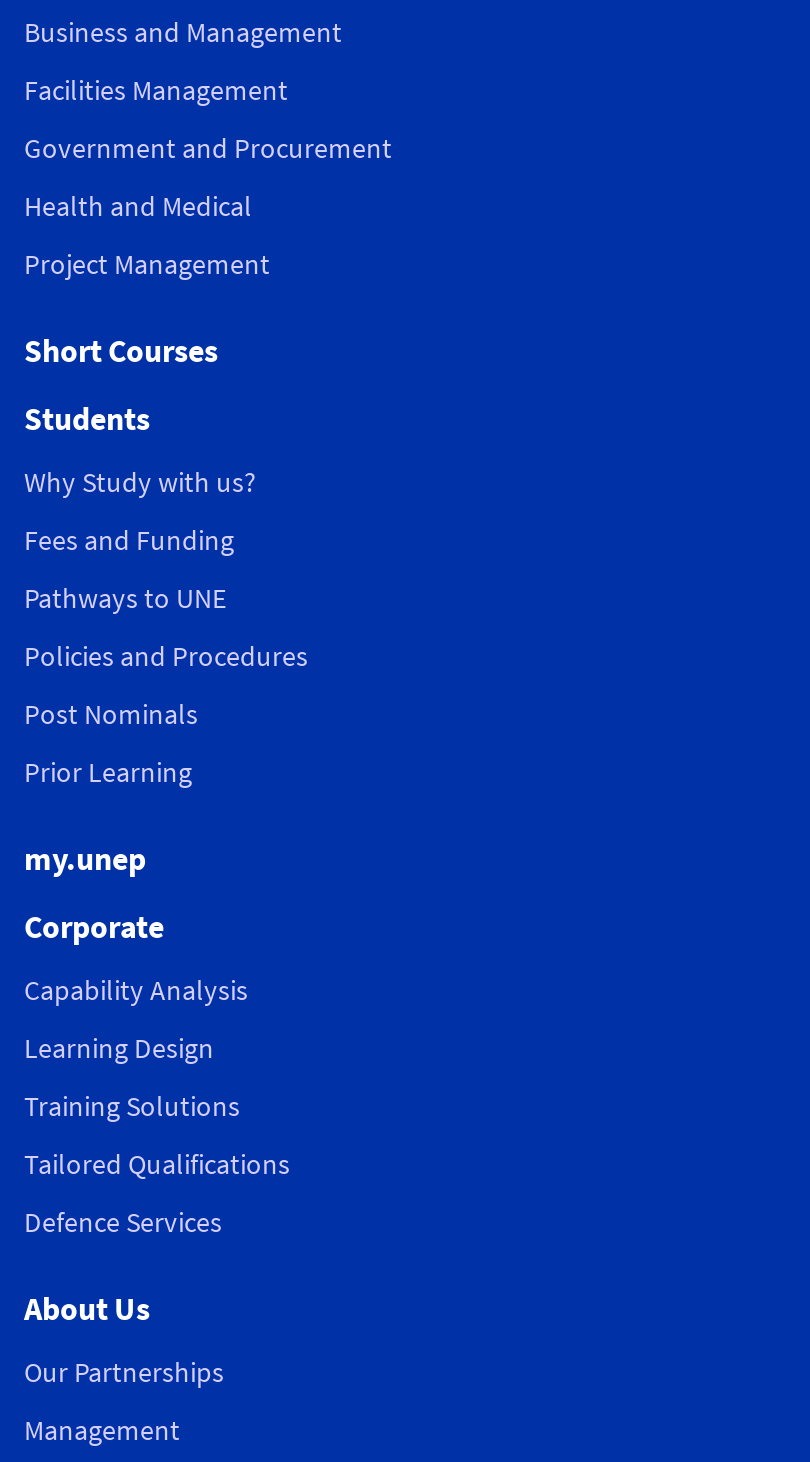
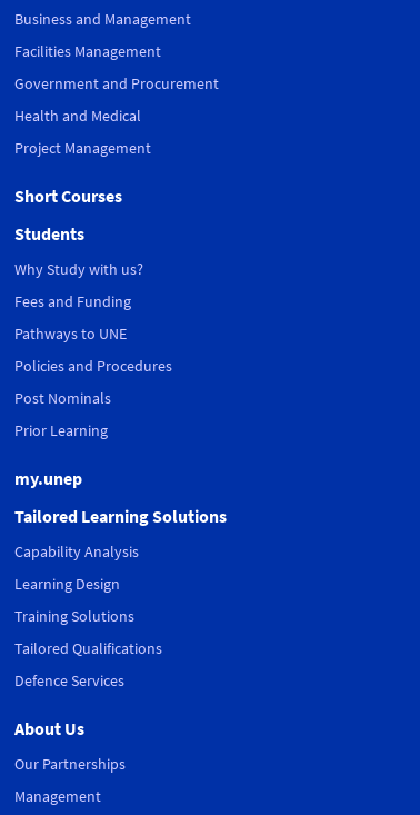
[24,905,164,945] Corporate -> [14,504,227,527] Tailored Learning Solutions

